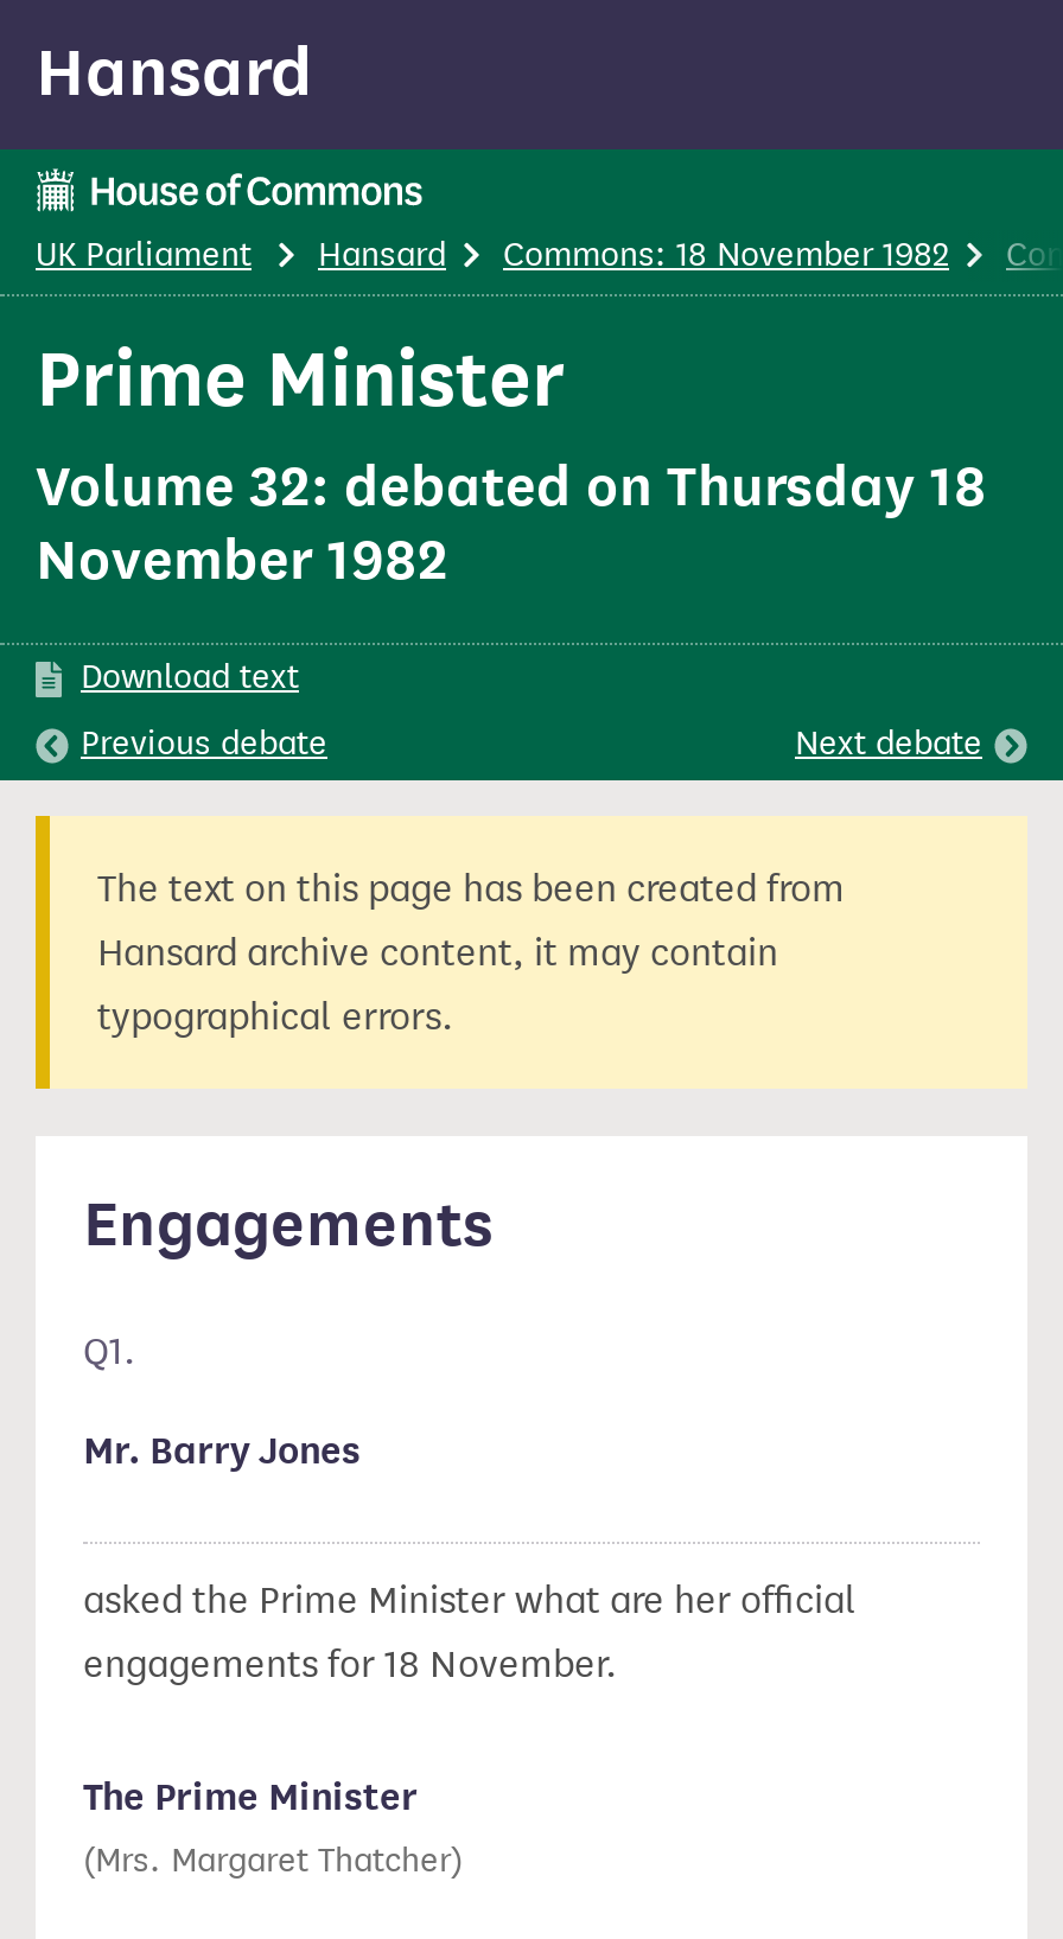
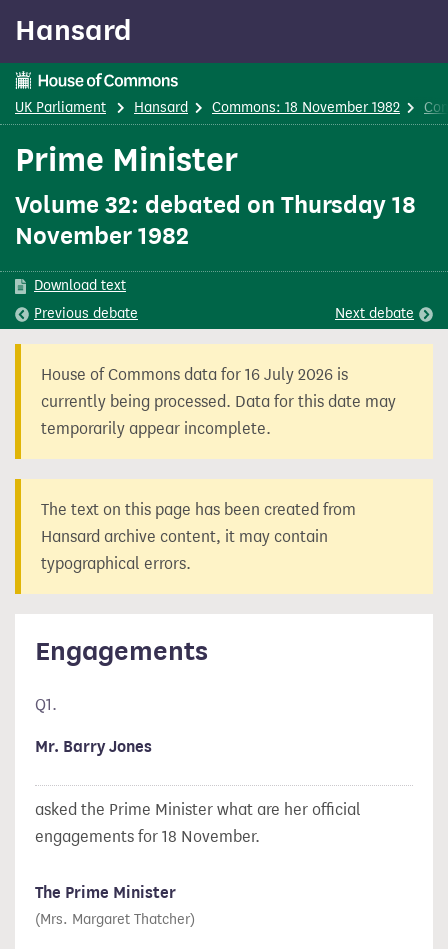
none -> [41,365,396,438] House of Commons data for 16 July 2026 is | currently being processed. Data for this date may | temporarily appear incomplete.

